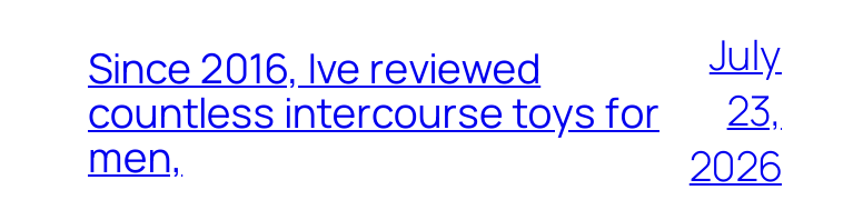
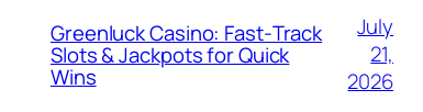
[88,38,659,184] Since 2016, Ive reviewed | countless intercourse toys for | men, -> [51,18,322,91] Greenluck Casino: Fast‑Track | Slots & Jackpots for Quick | Wins
[727,81,782,139] 23, -> [371,40,393,68] 21,

